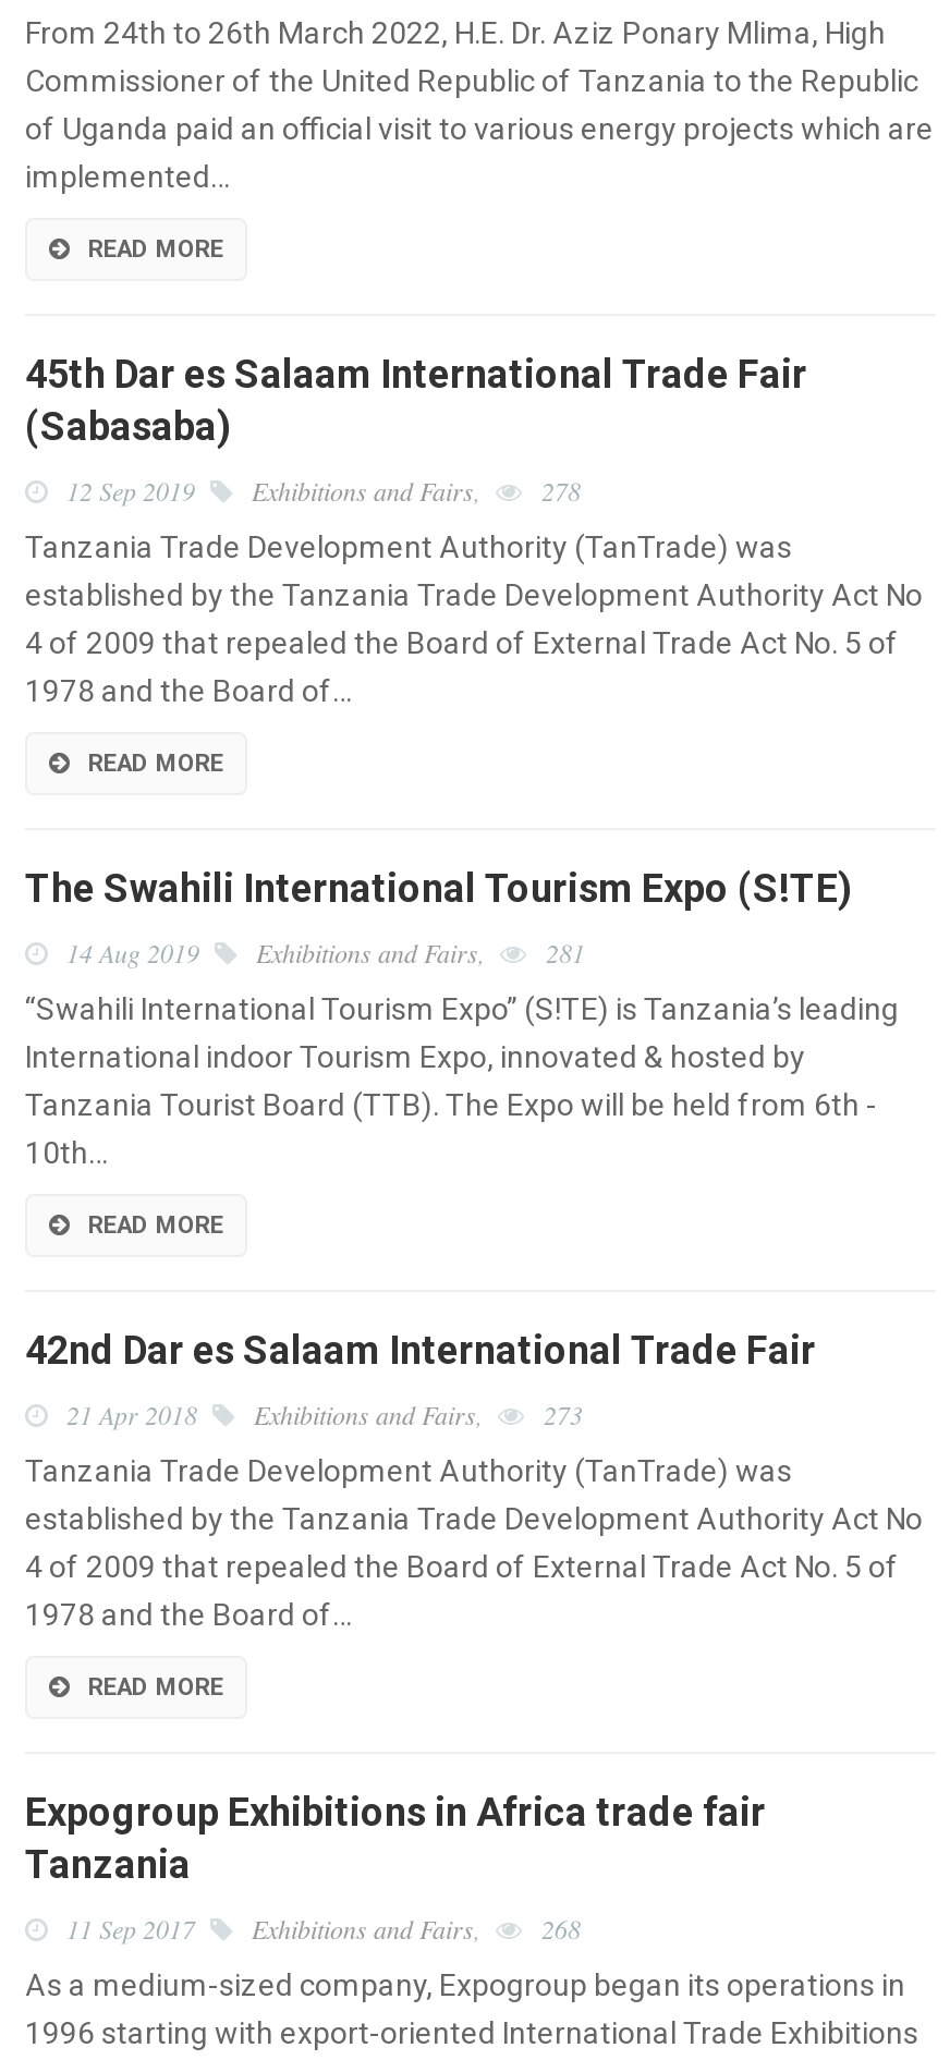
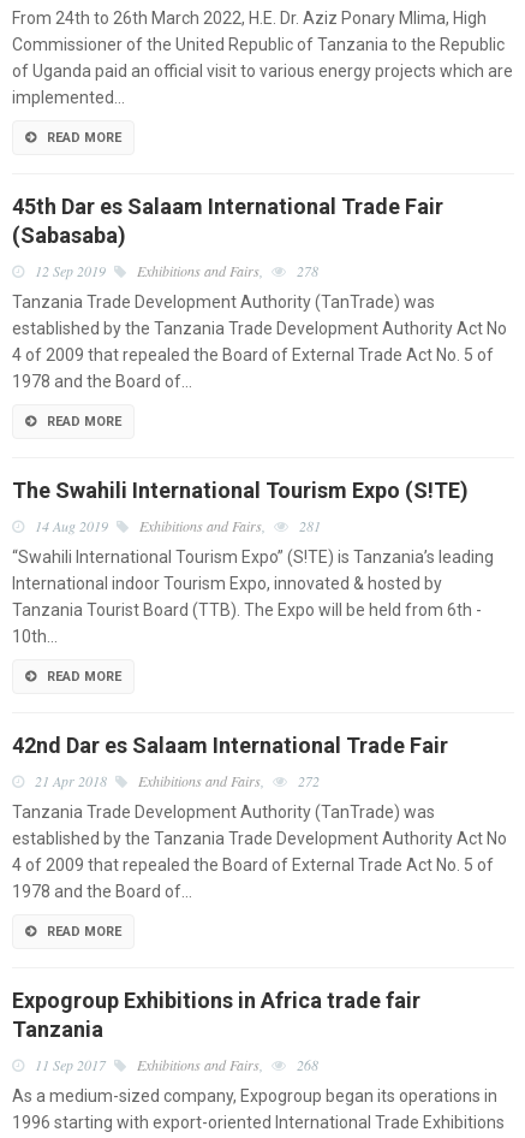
[66,1396,583,1431] 21 Apr 2018 Exhibitions and Fairs, 273 -> [35,771,320,790] 21 Apr 2018 Exhibitions and Fairs, 272

